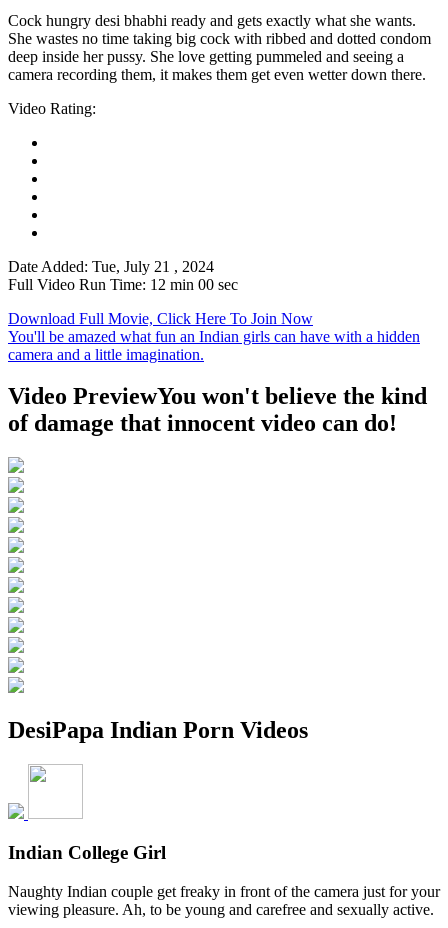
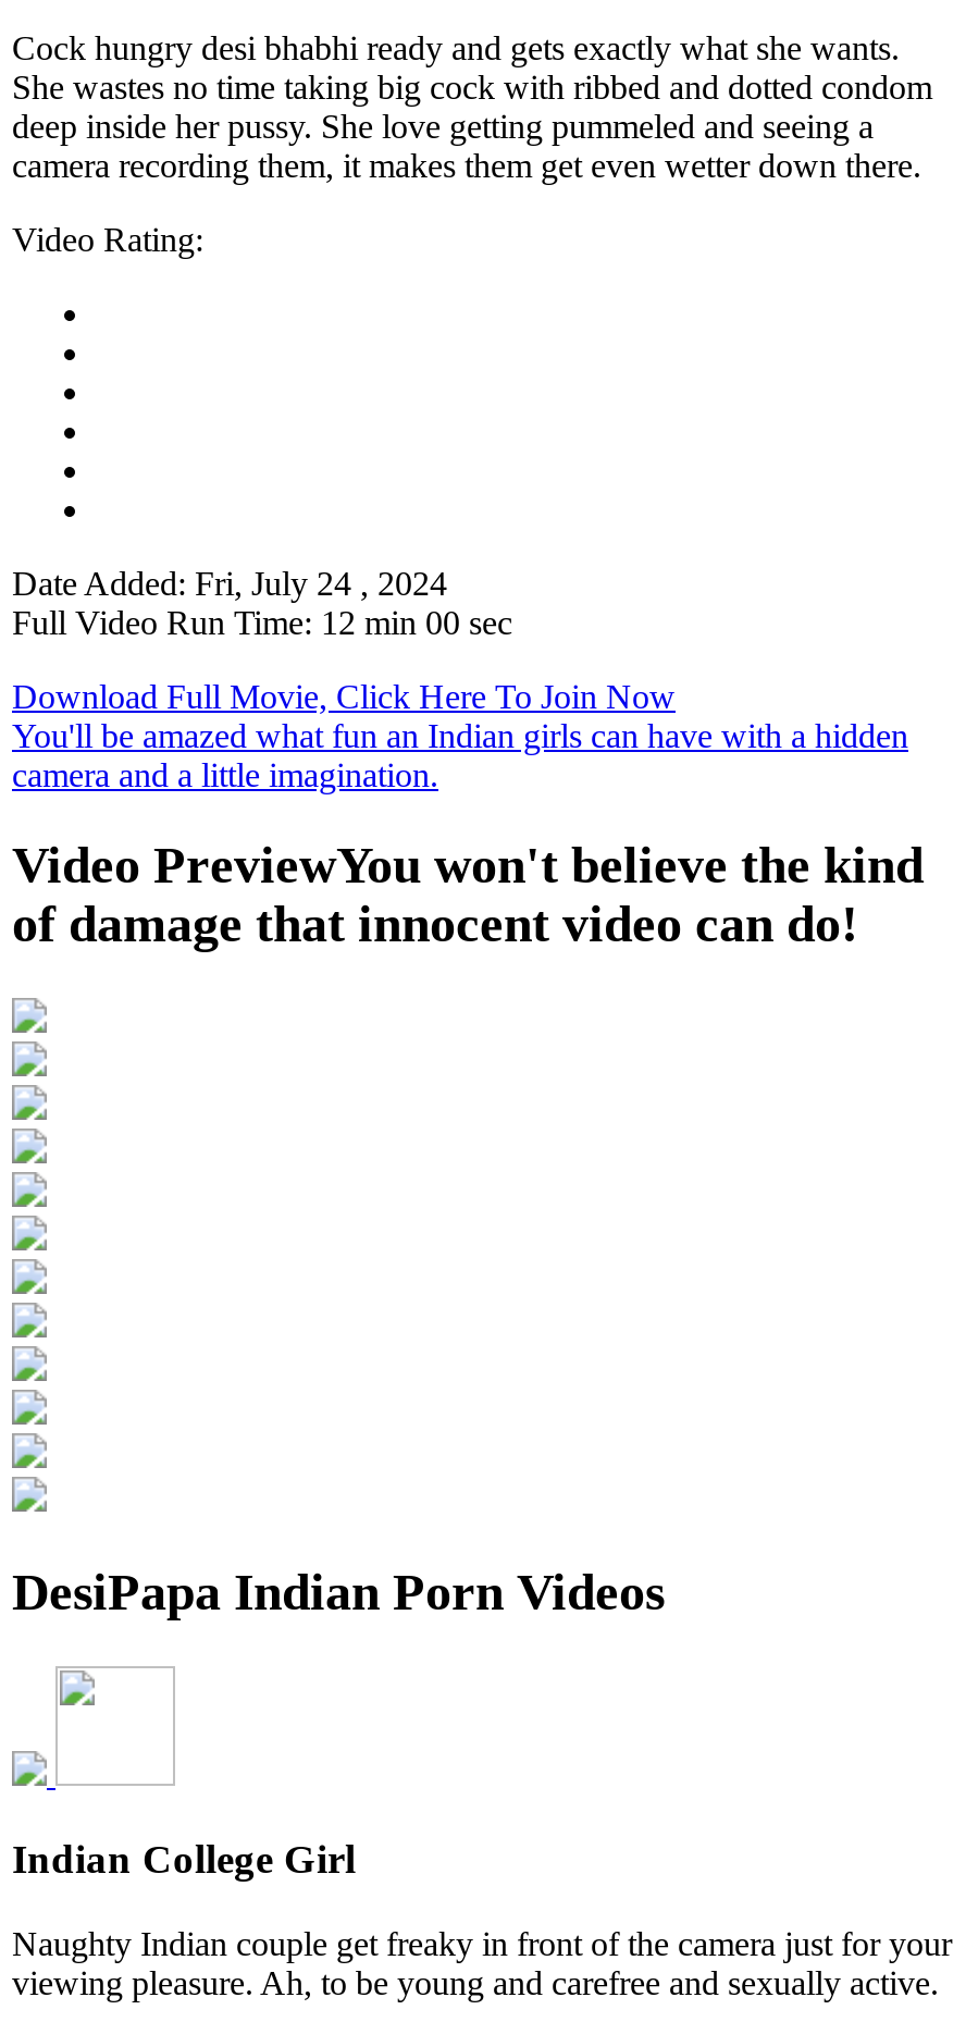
[8,257,214,274] Date Added: Tue, July 21 , 2024 -> [12,564,447,601] Date Added: Fri, July 24 , 2024

